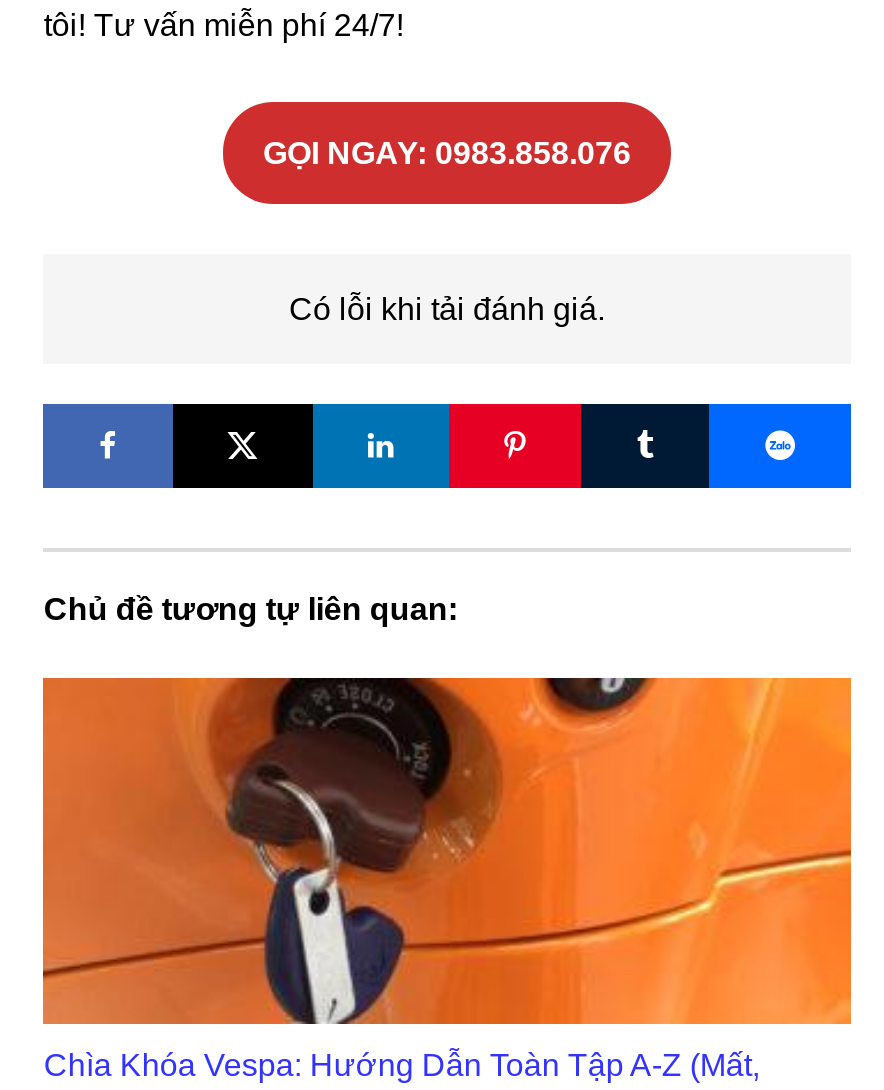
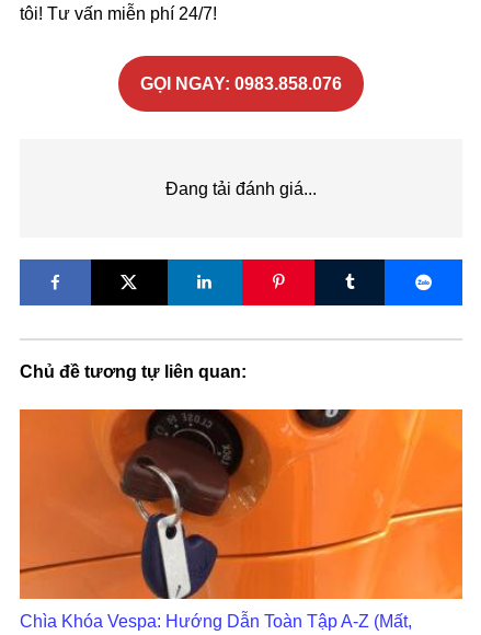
[289,293,605,327] Có lỗi khi tải đánh giá. -> [165,179,317,198] Đang tải đánh giá...

